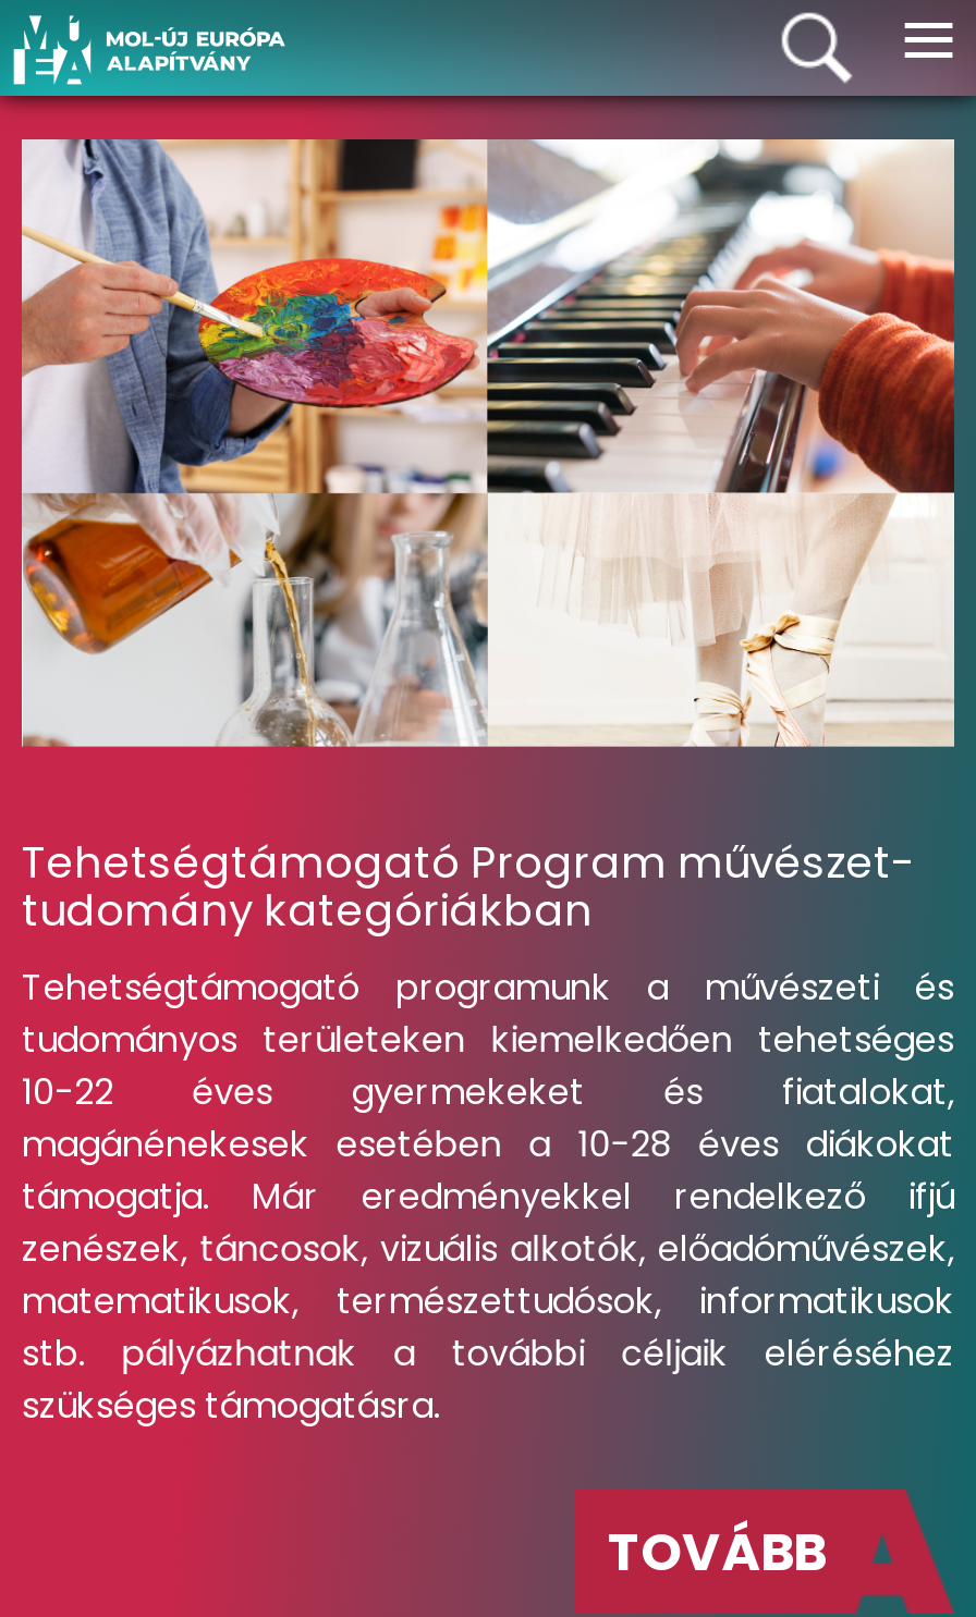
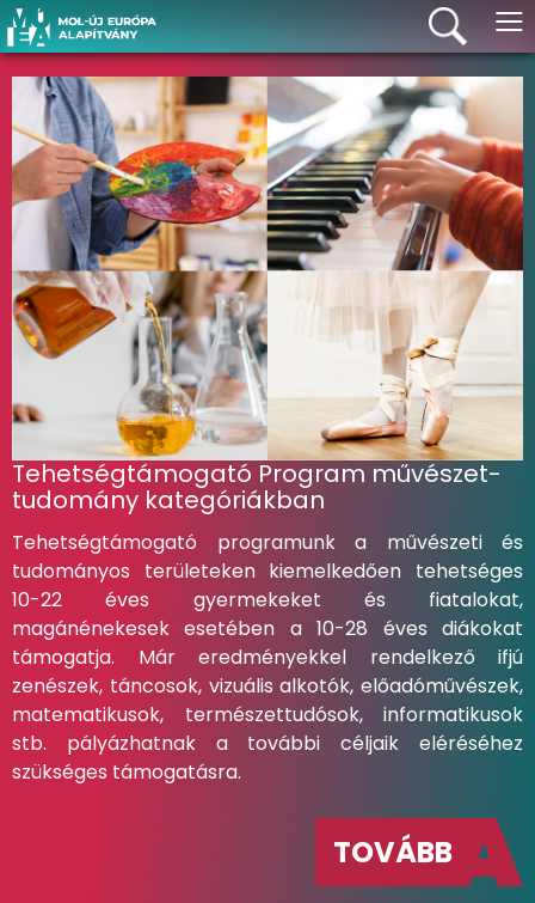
[22,745,954,838] [image] -> [11,409,524,462] [image]

